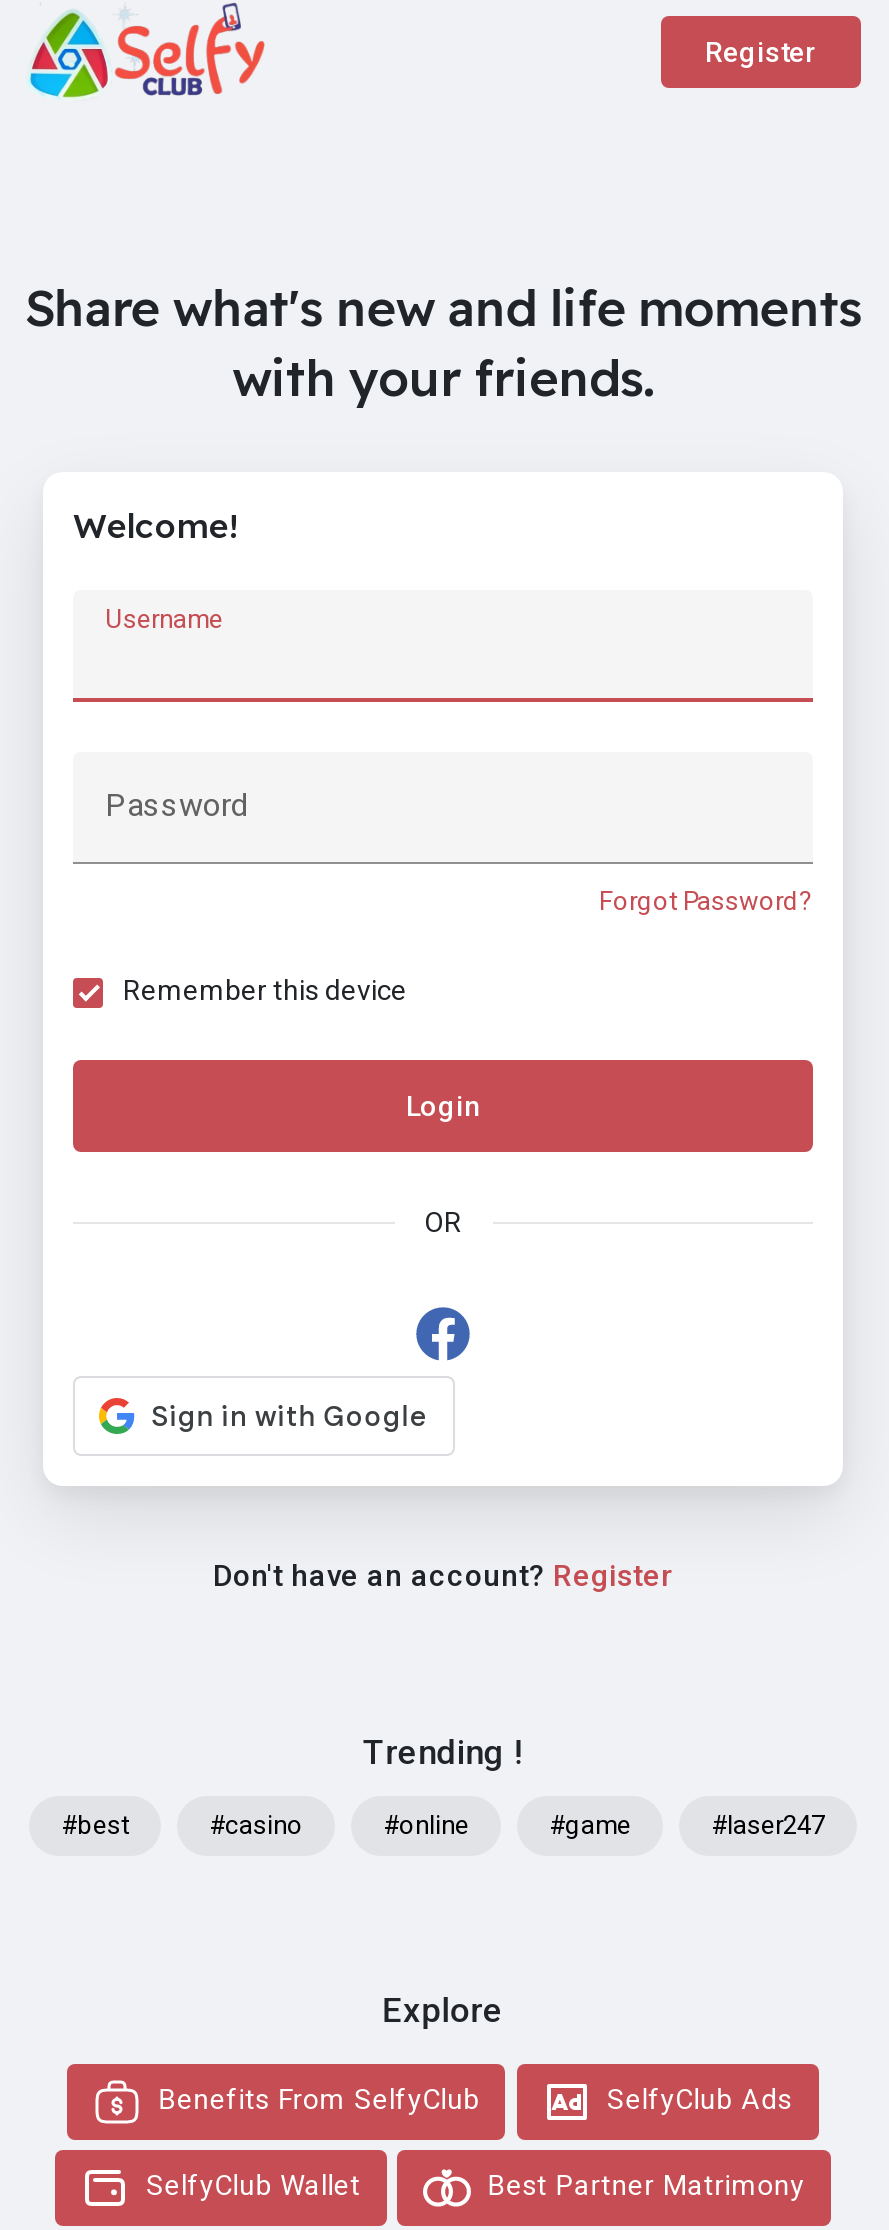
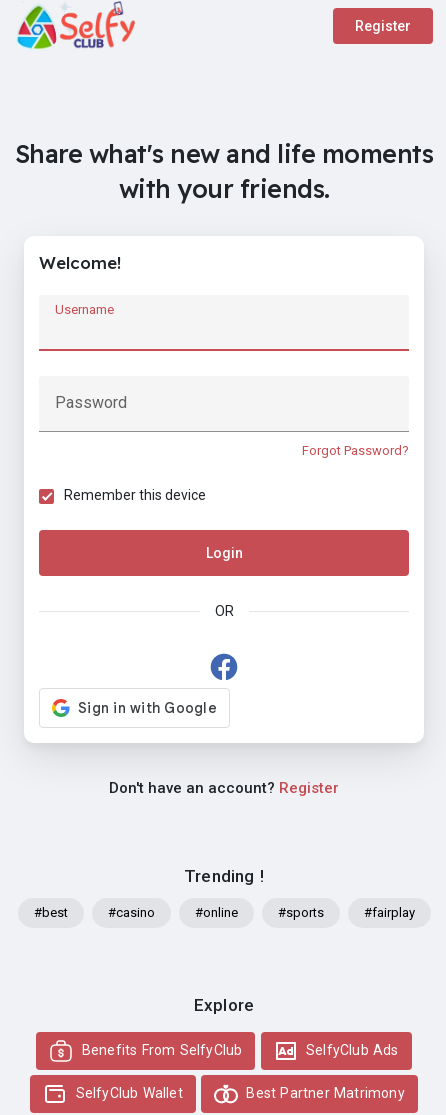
[549,1810,825,1840] #game | #laser247 -> [277,905,414,920] #sports | #fairplay

